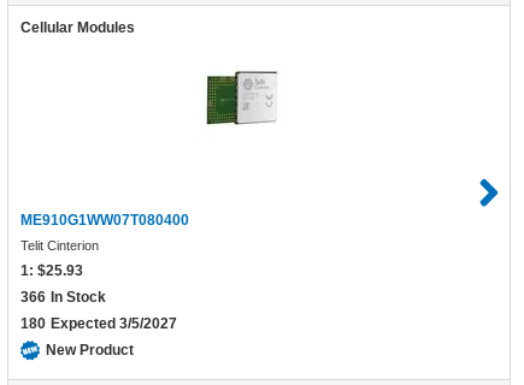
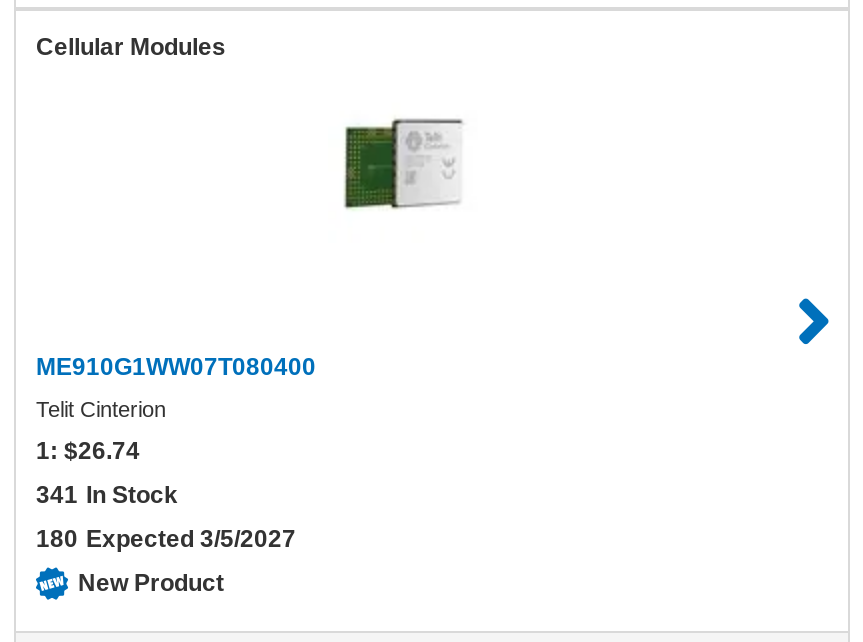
[20,262,83,279] 1: $25.93 -> [36,437,140,465] 1: $26.74
[20,289,106,306] 366 In Stock -> [36,481,178,509] 341 In Stock

